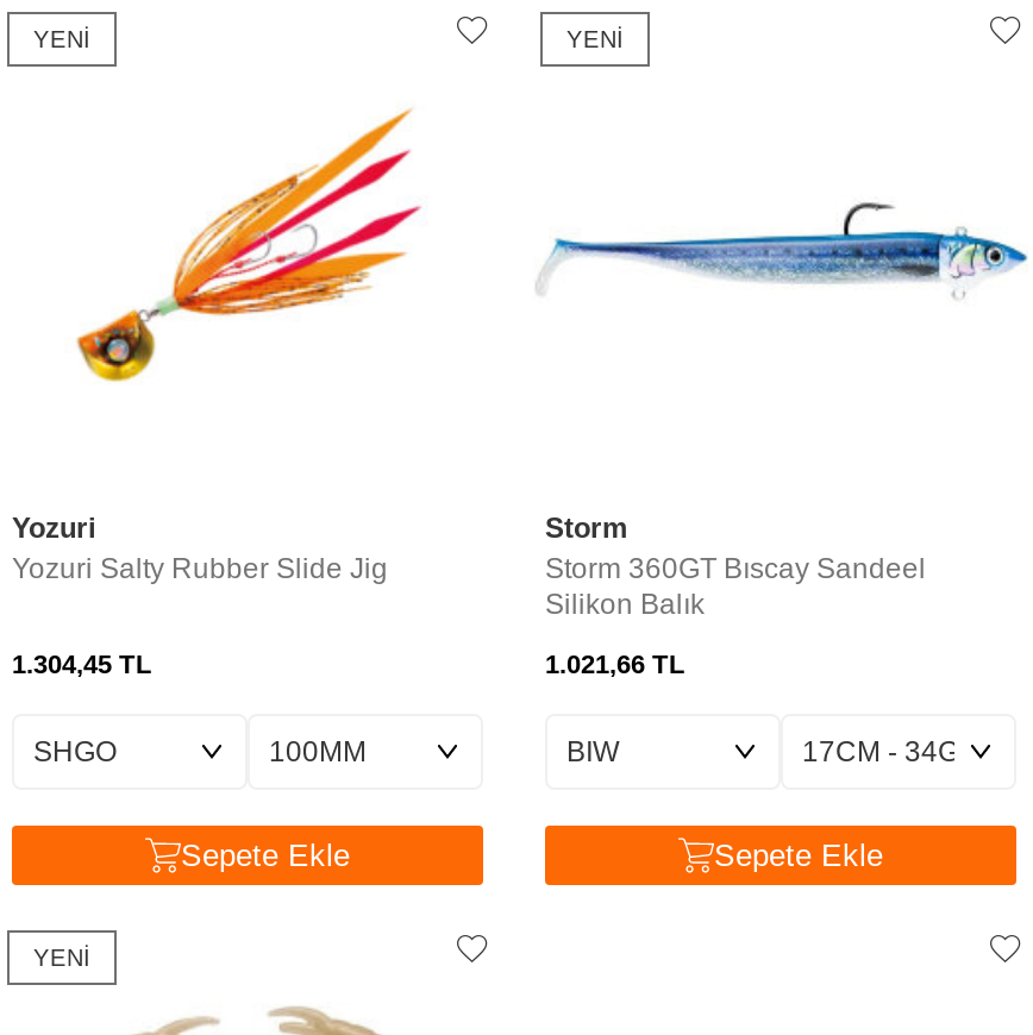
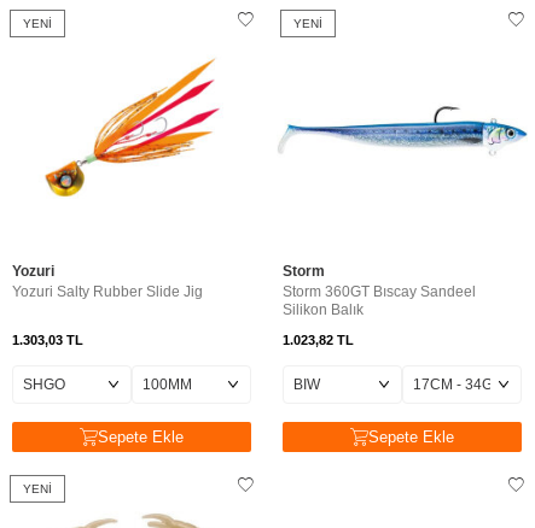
[12,649,152,678] 1.304,45 TL -> [12,332,83,347] 1.303,03 TL
[545,649,685,678] 1.021,66 TL -> [283,332,354,347] 1.023,82 TL

